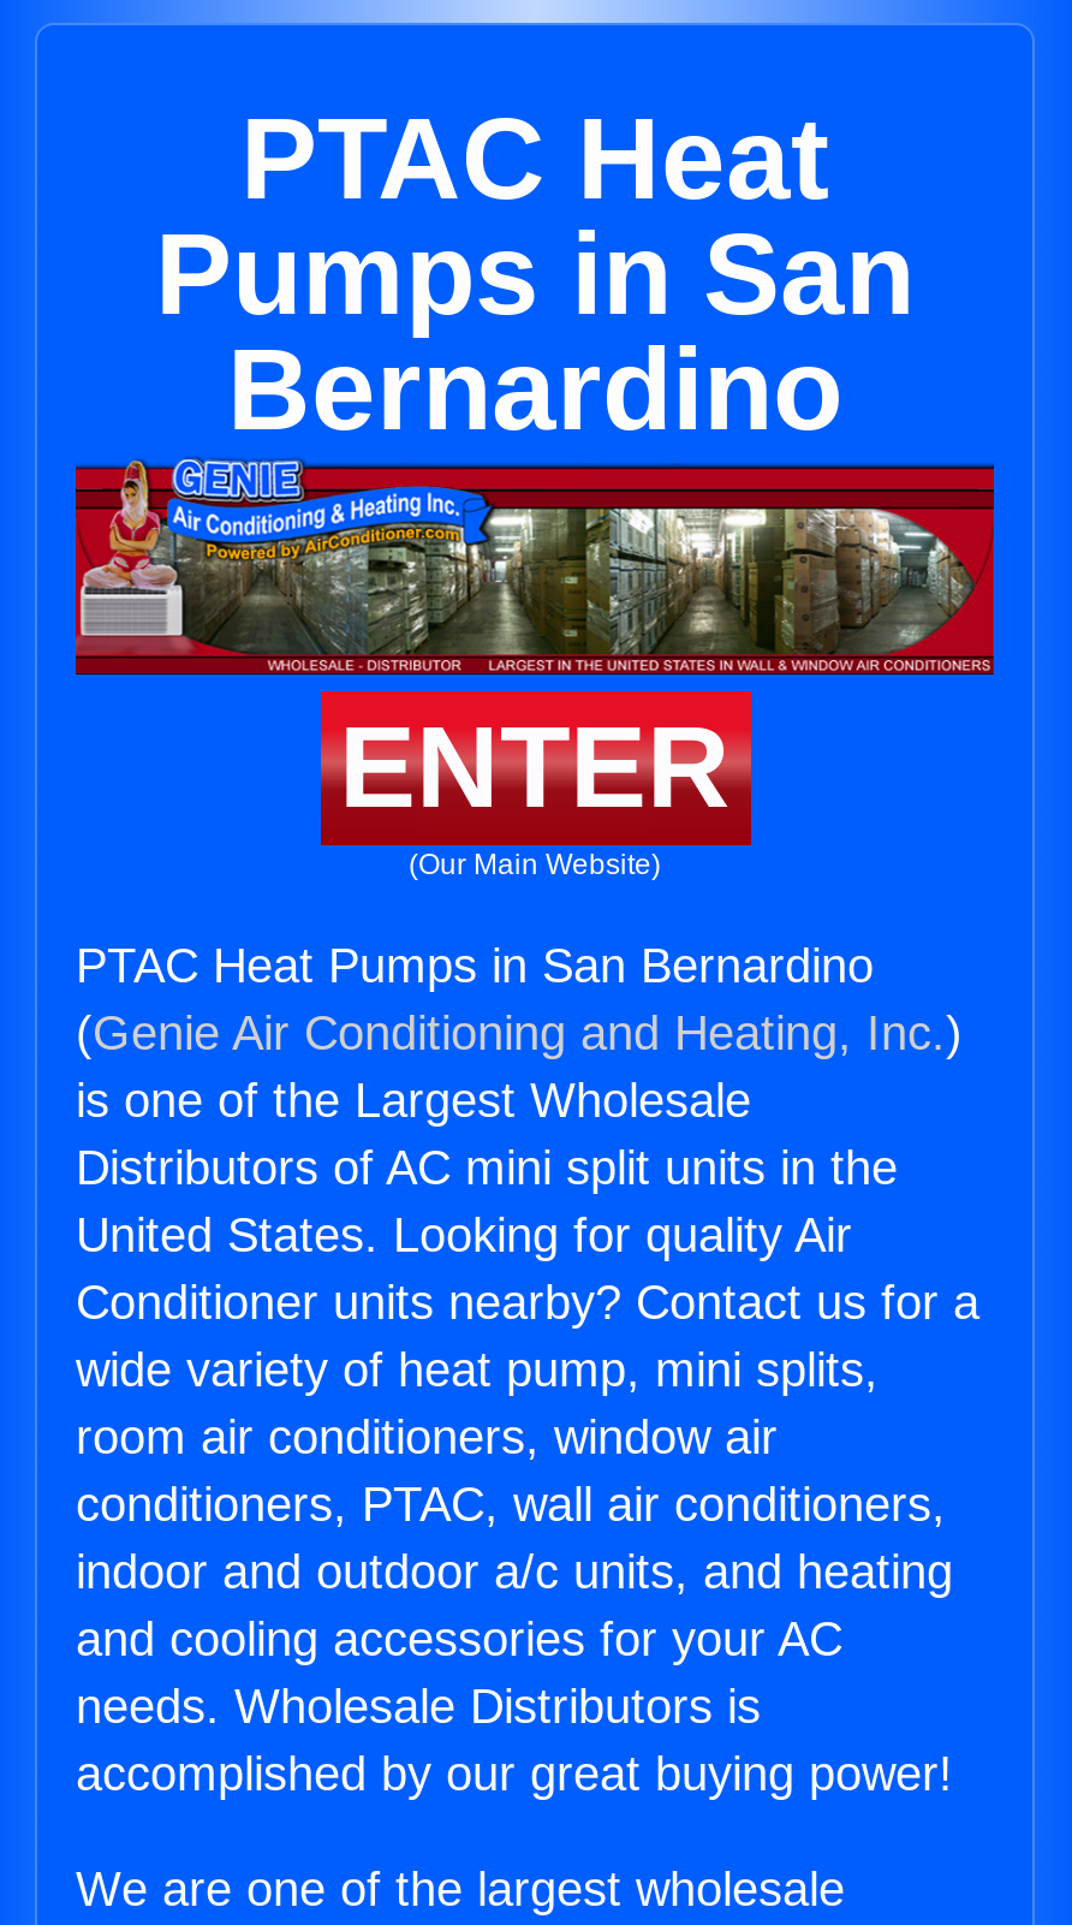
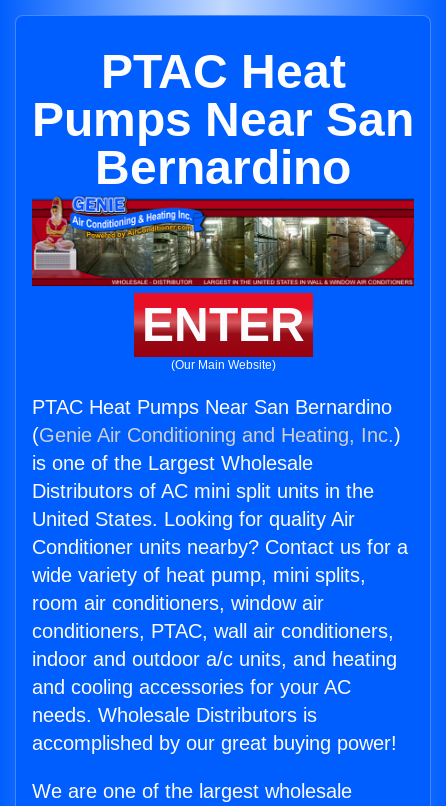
[155,210,915,338] Pumps in San -> [32,93,414,146] Pumps Near San
[76,939,874,992] PTAC Heat Pumps in San Bernardino -> [32,396,392,418] PTAC Heat Pumps Near San Bernardino

